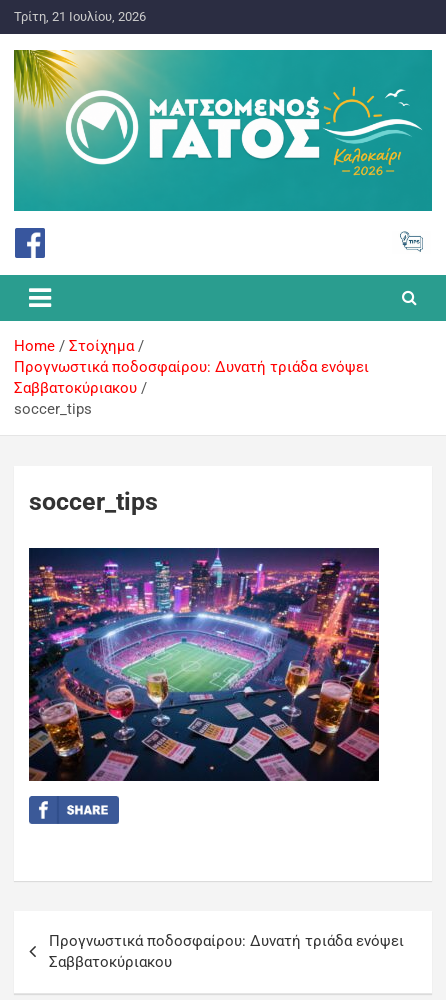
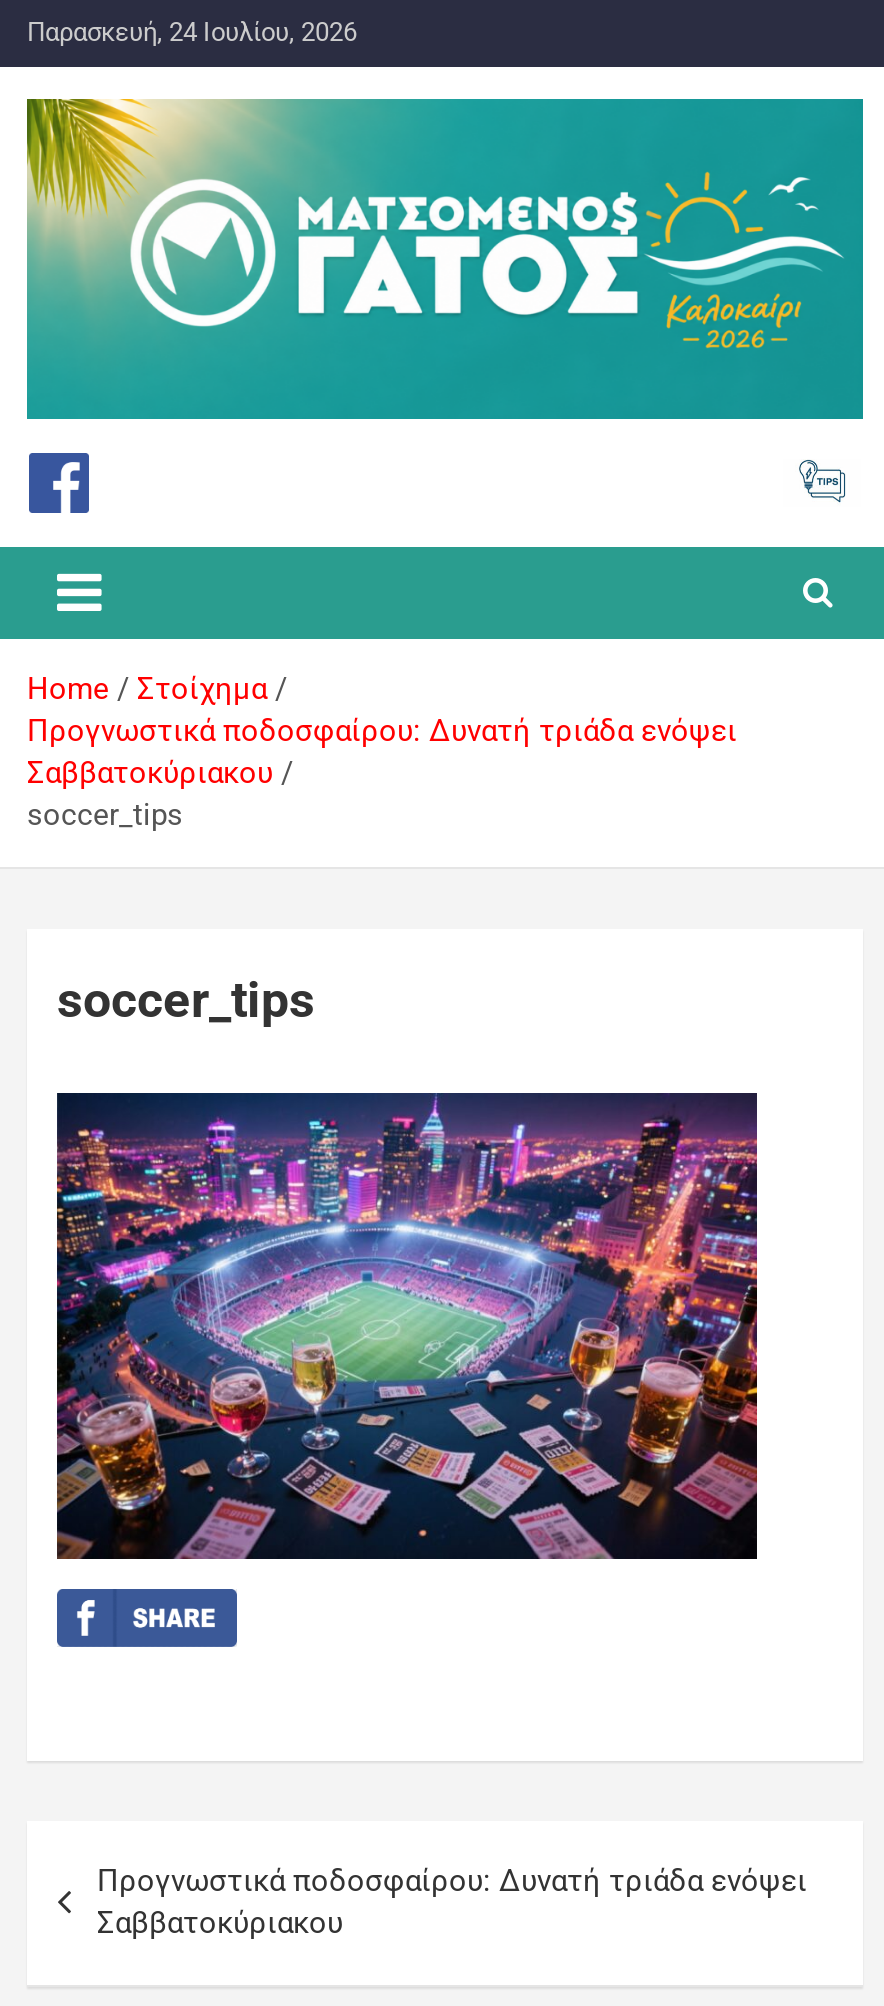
[14,9,146,24] Τρίτη, 21 Ιουλίου, 2026 -> [27,17,357,47] Παρασκευή, 24 Ιουλίου, 2026

